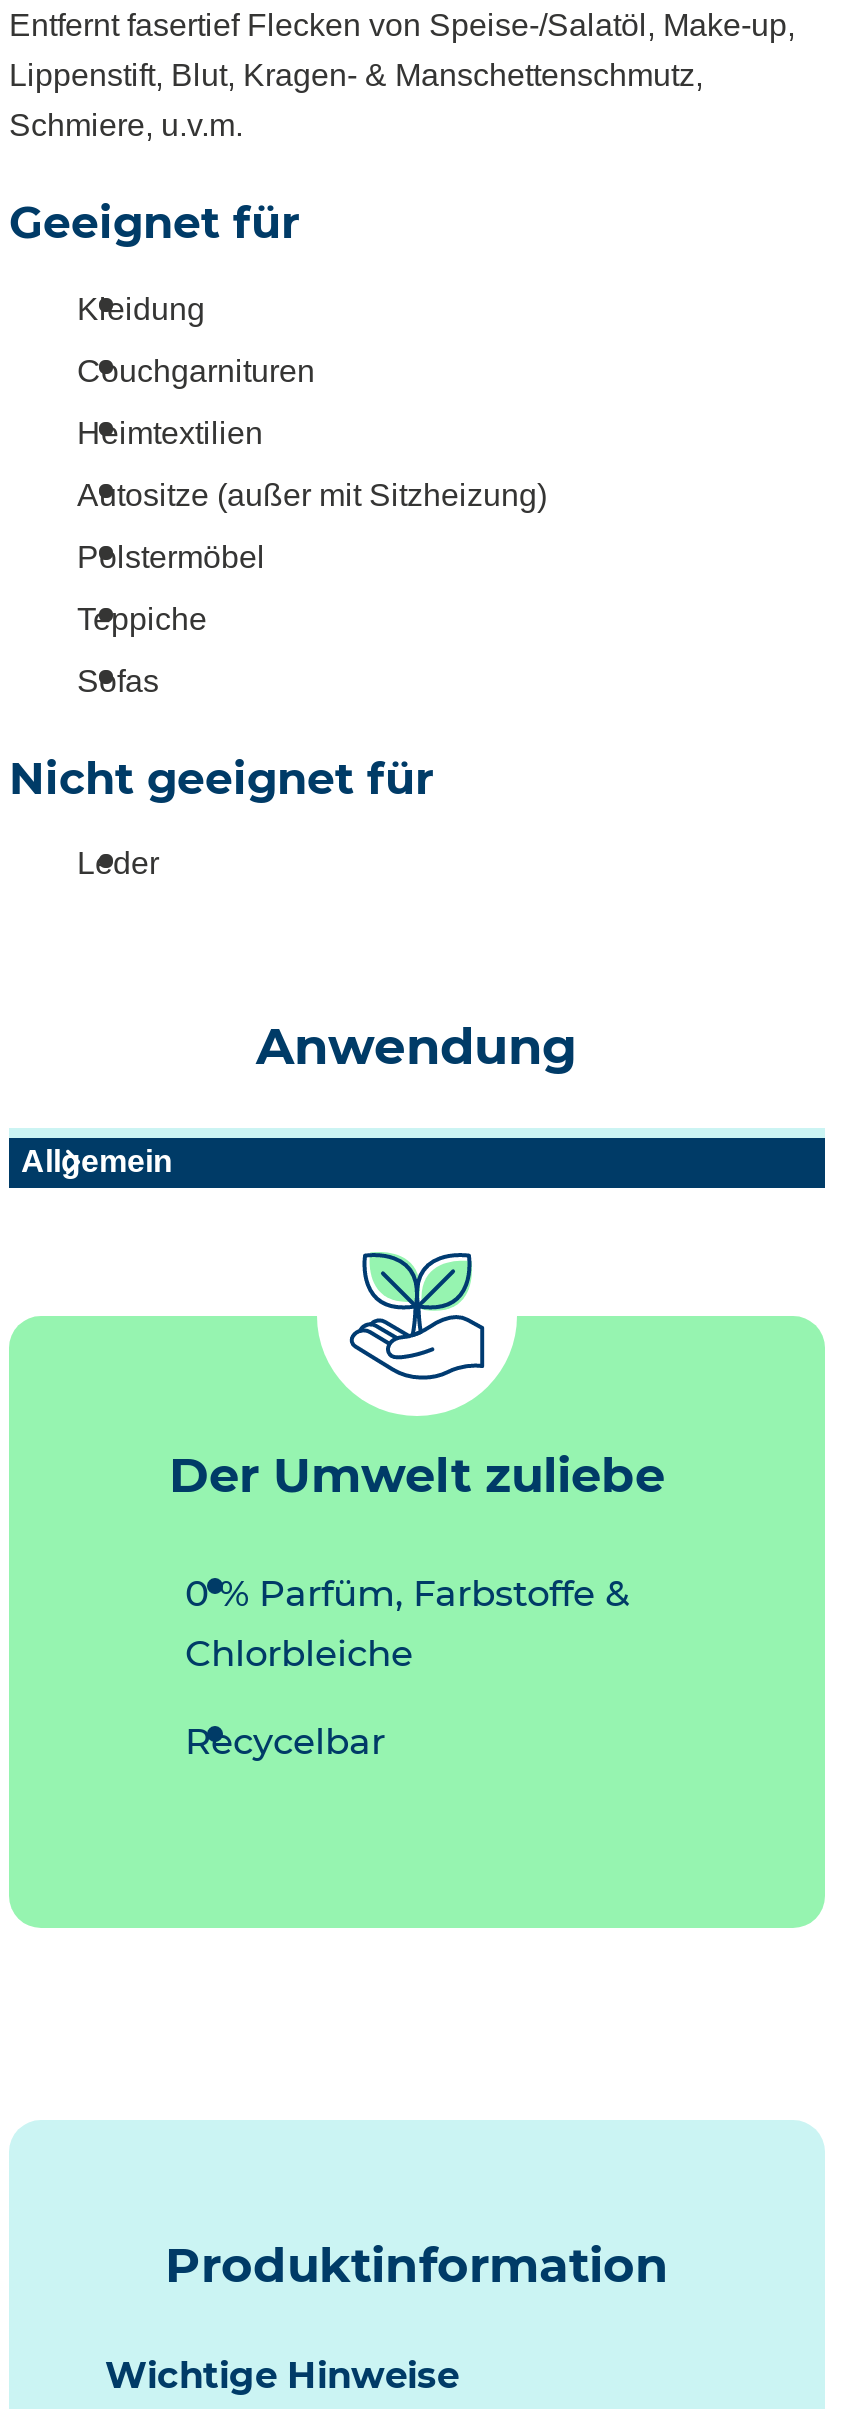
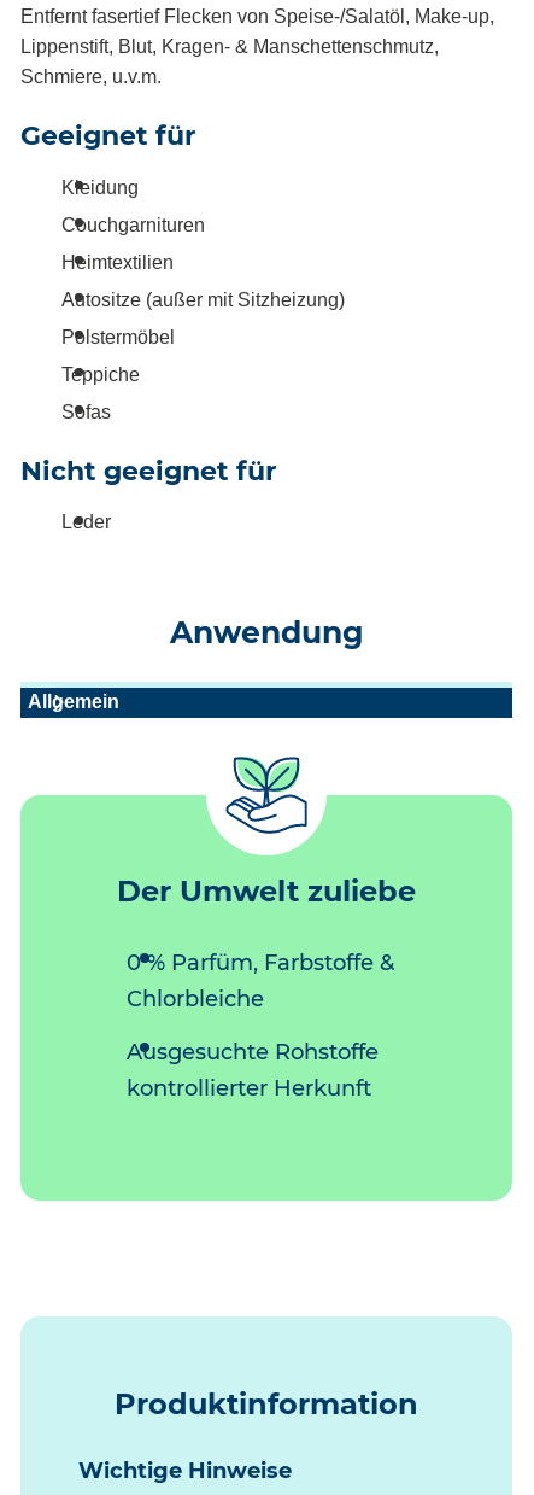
[185,1719,385,1763] Recycelbar -> [127,1039,379,1101] Ausgesuchte Rohstoffe | kontrollierter Herkunft

